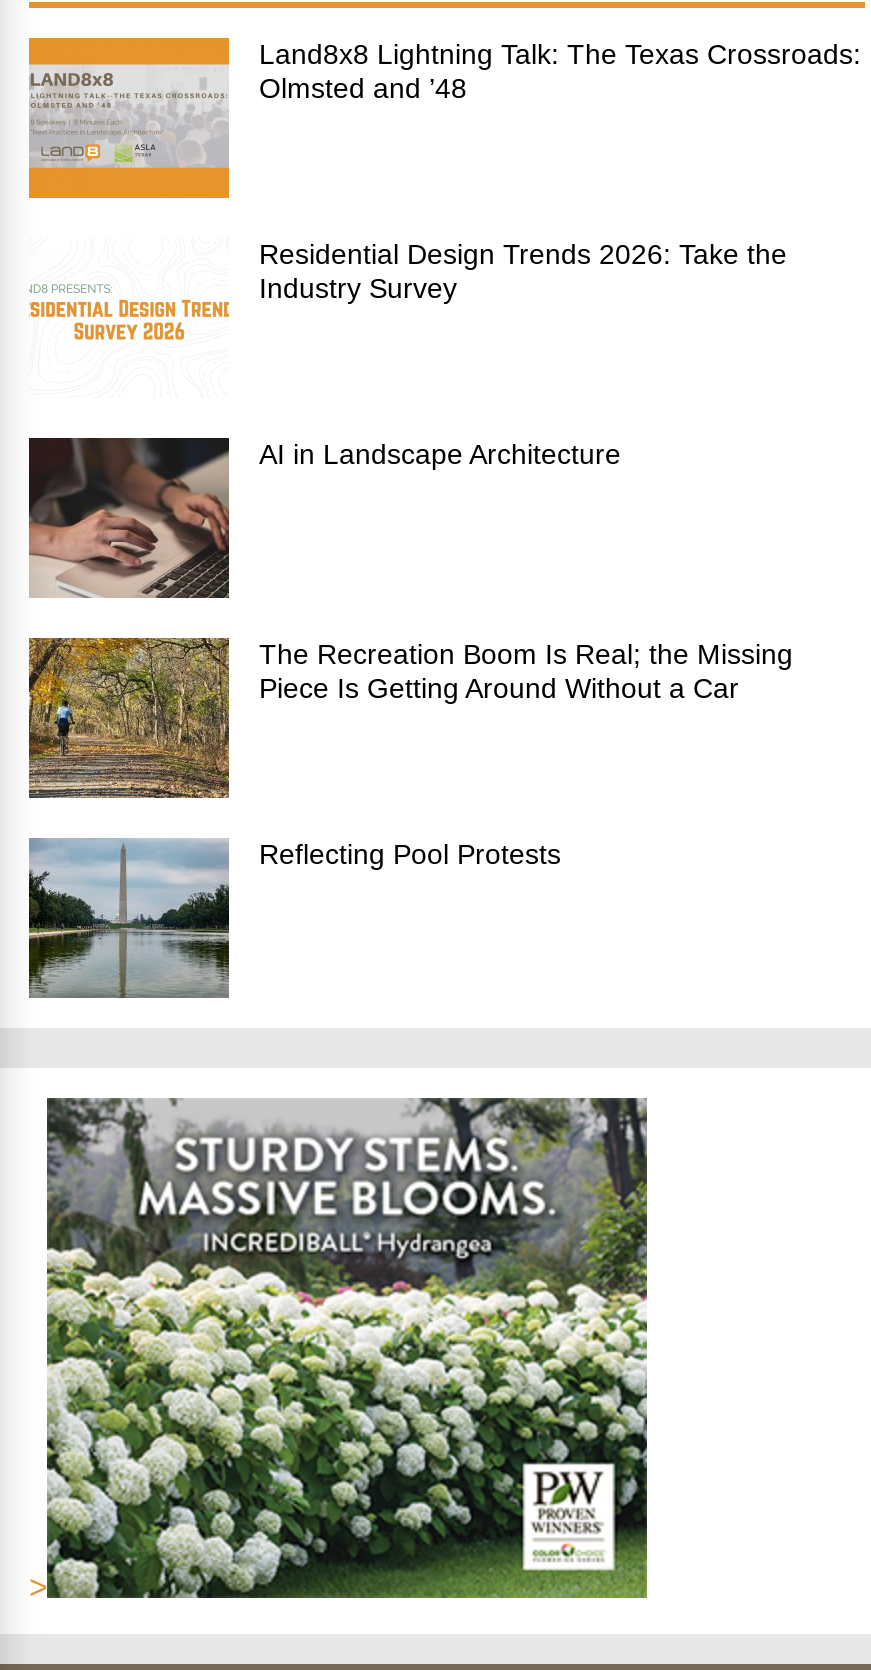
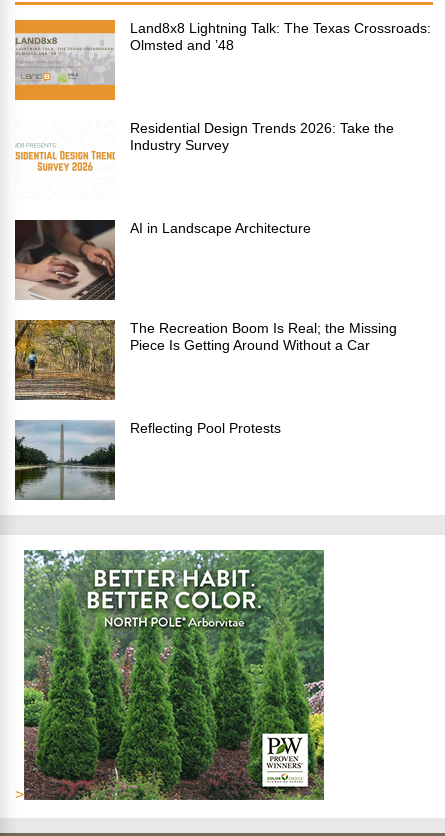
[47,1096,649,1600] [image] -> [23,549,325,801] [image]

